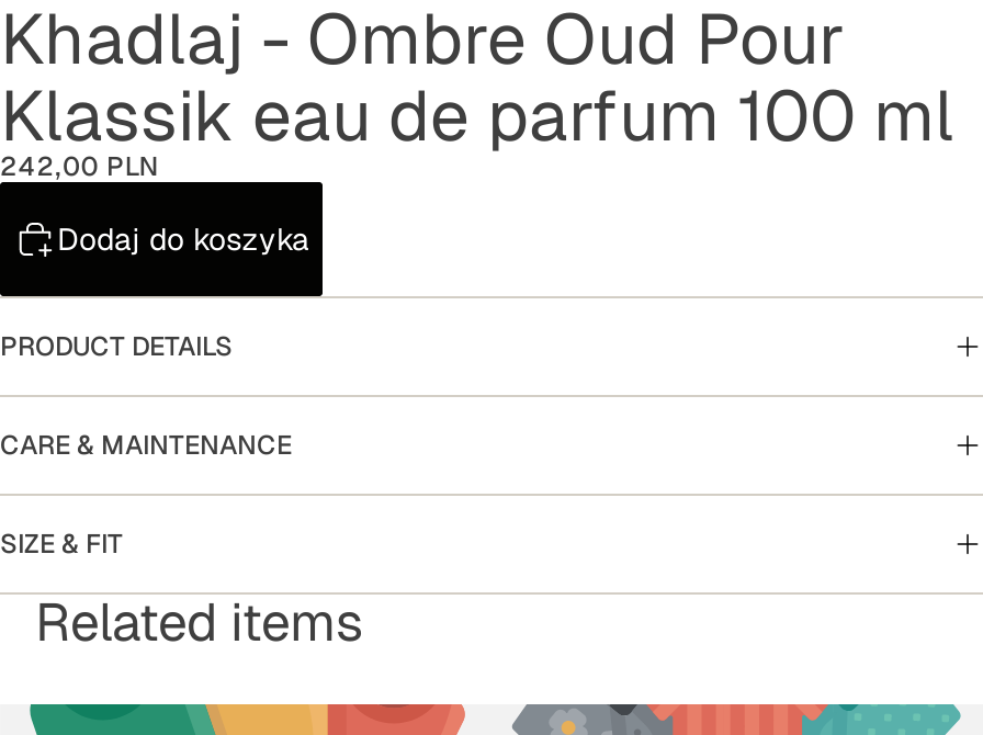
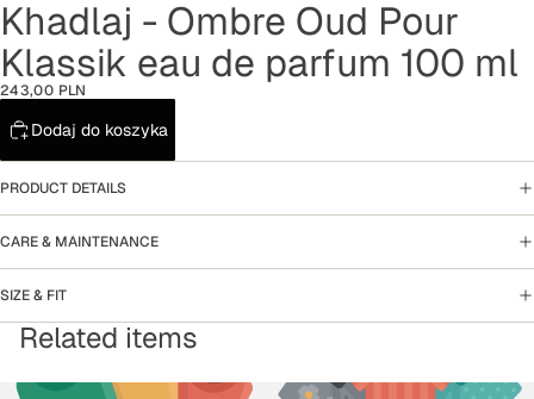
[0,149,159,184] 242,00 PLN -> [0,81,87,100] 243,00 PLN

